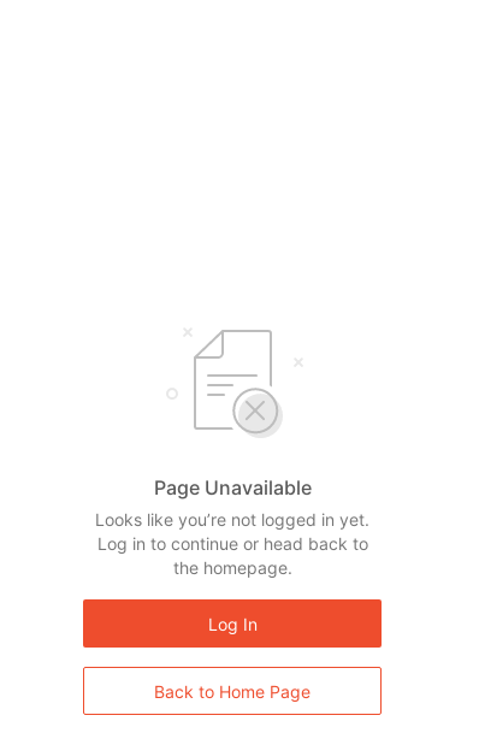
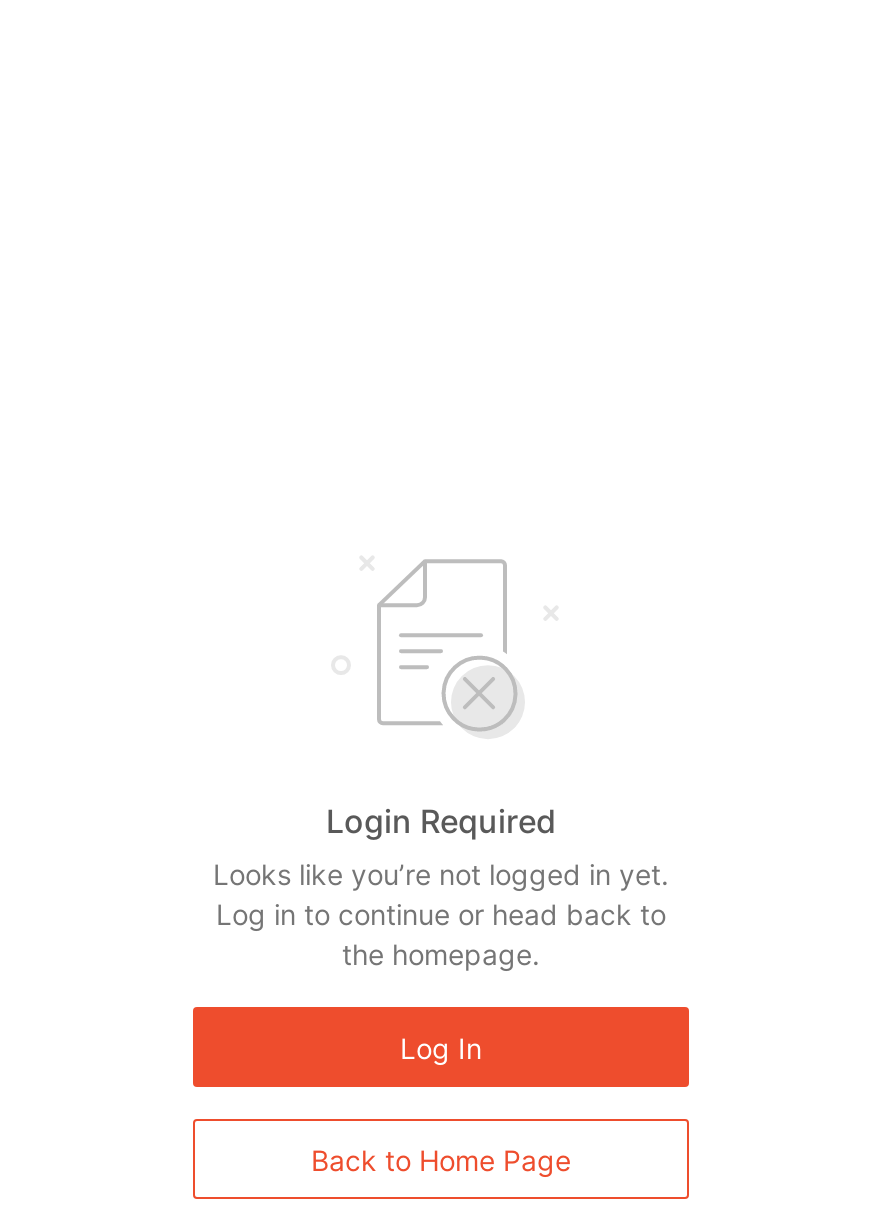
[153,475,311,499] Page Unavailable -> [326,801,556,841] Login Required

